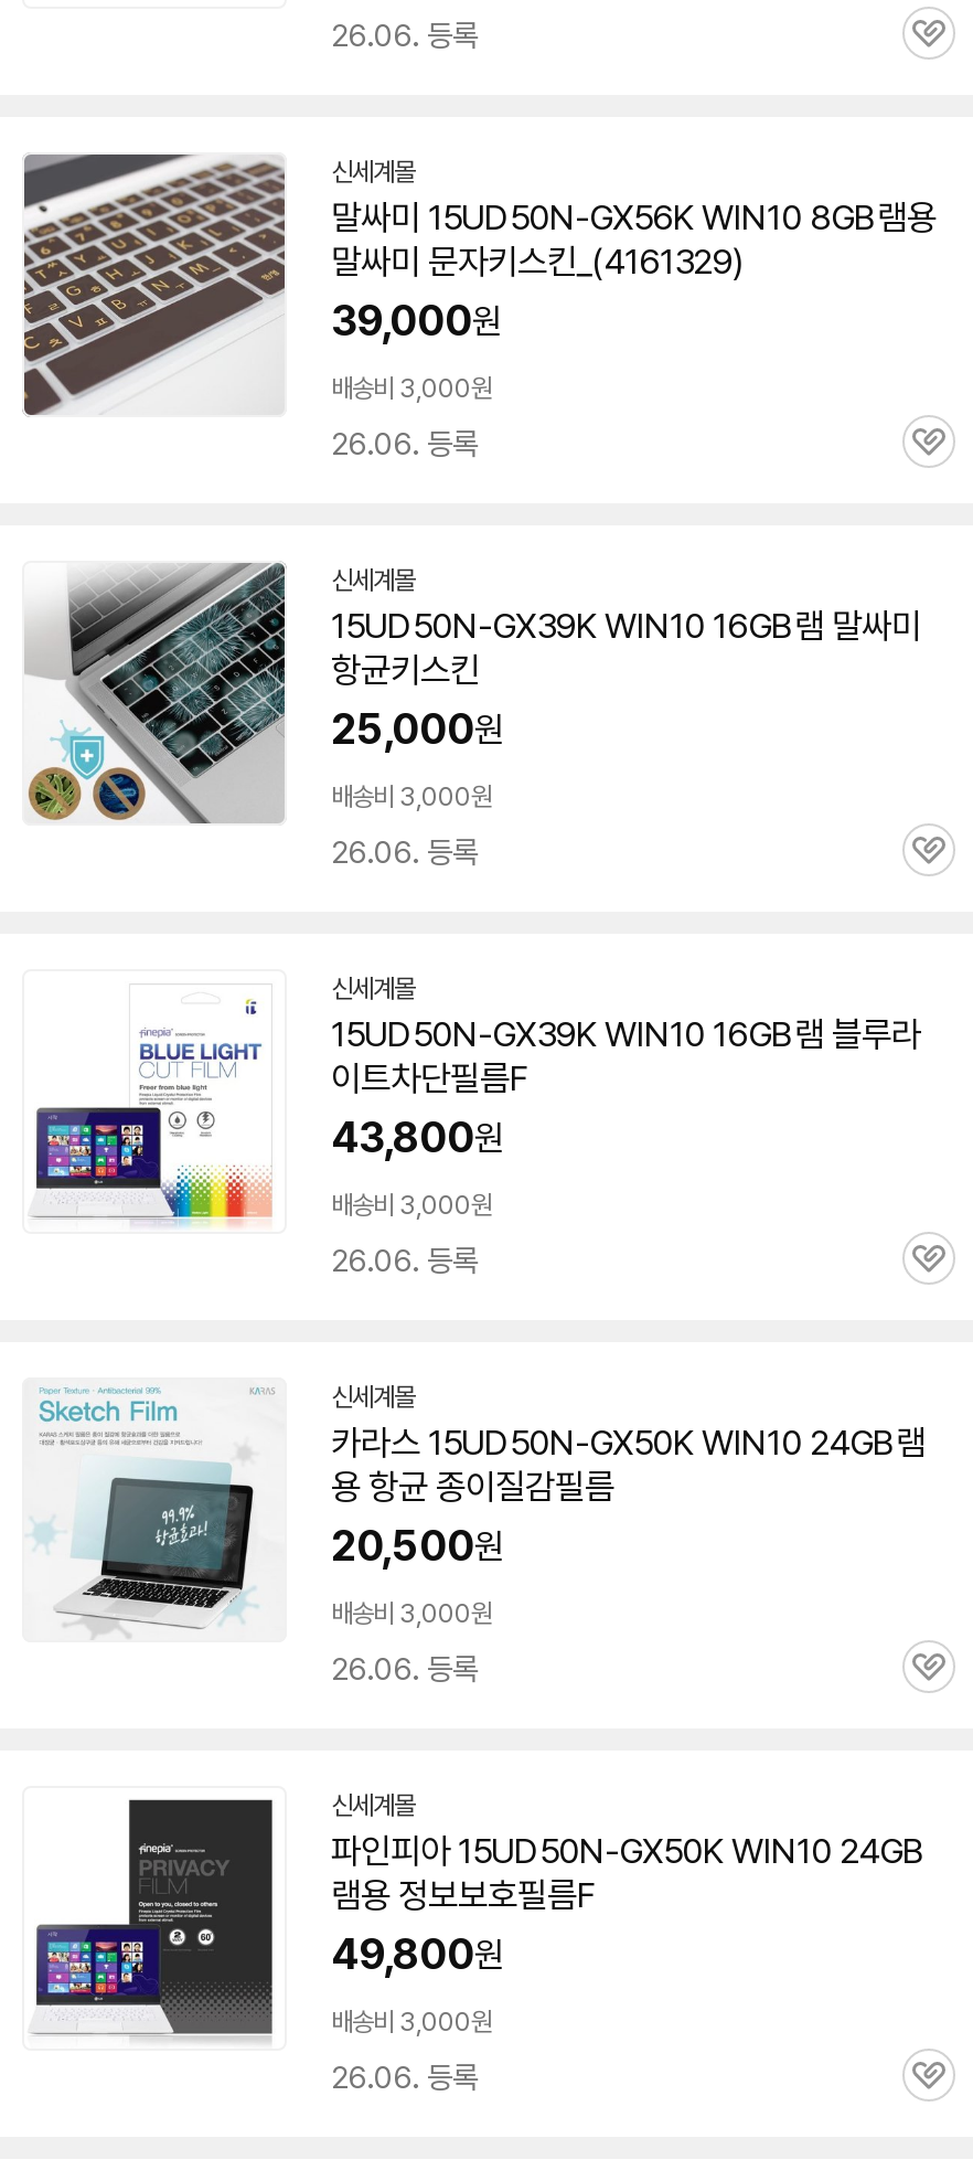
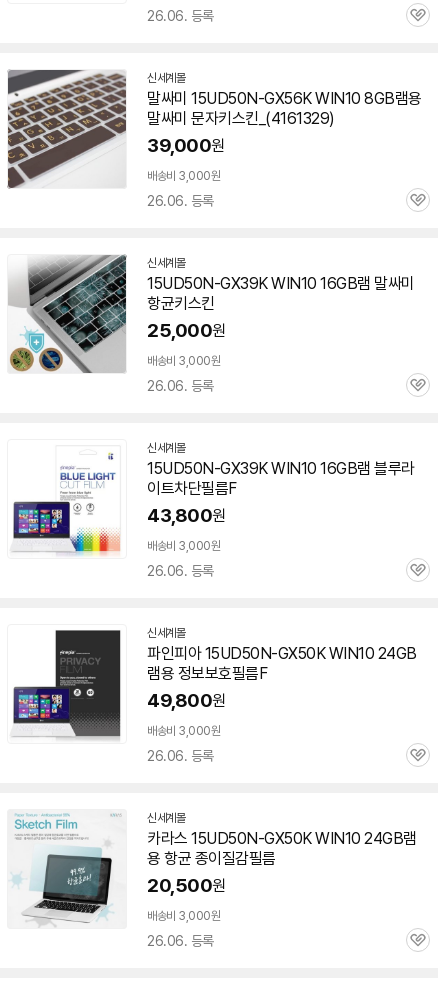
moved [38,1386,926,1638] -> [13,813,416,927]: [image] | 카라스 15UD50N-GX50K WIN10 24GB램 | 용 항균 종이질감필름 | 20,500원
moved [33,1797,926,2042] -> [13,629,416,739]: [image] | 파인피아 15UD50N-GX50K WIN10 24GB | 램용 정보보호필름F | 49,800원

